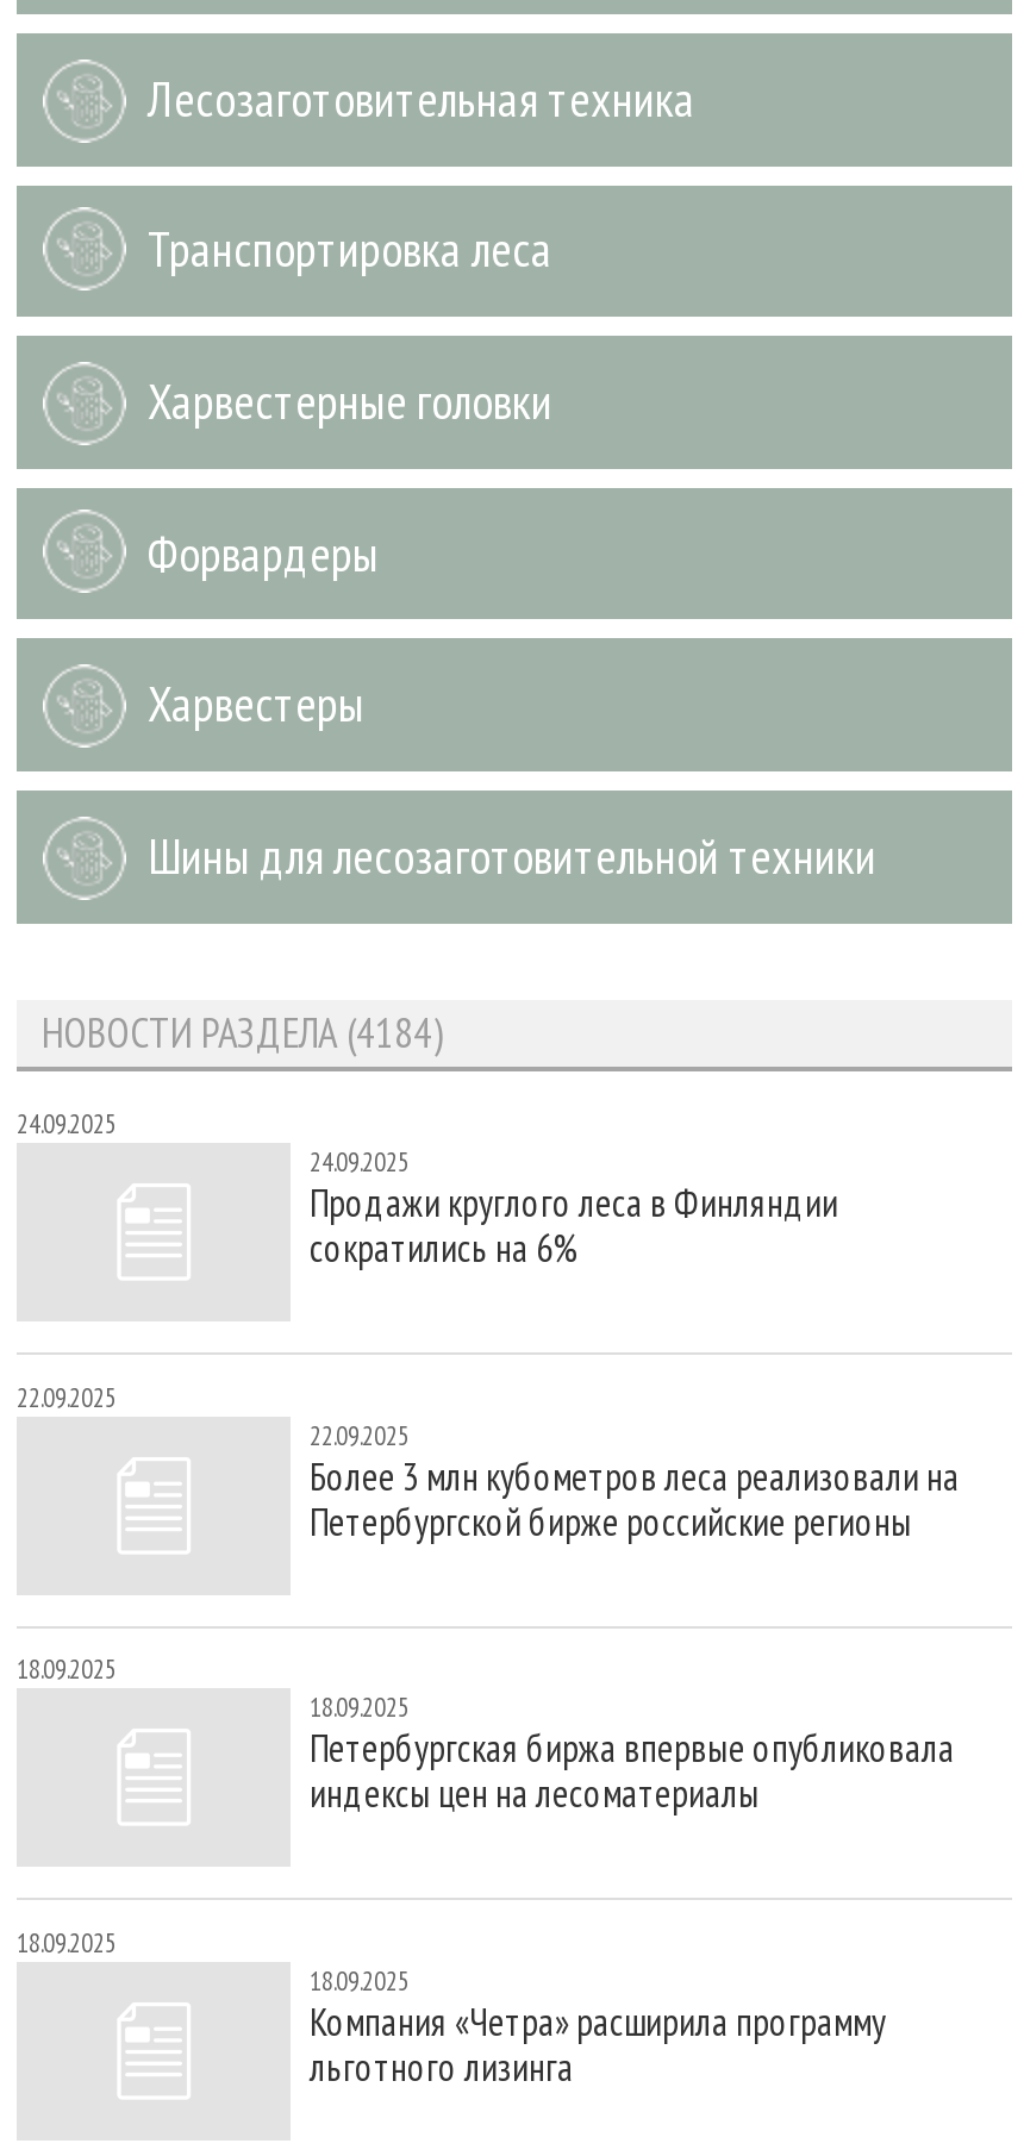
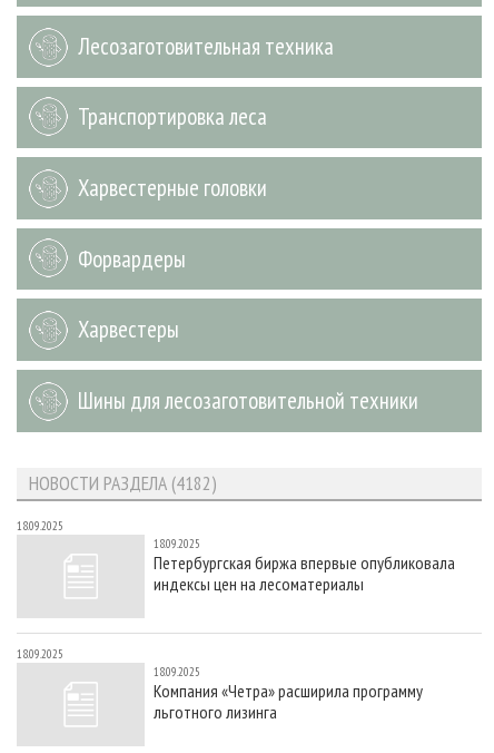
[17,1005,960,1545] НОВОСТИ РАЗДЕЛА (4184) | 24.09.2025 | 24.09.2025 | Продажи круглого леса в Финляндии | сократились на 6% | 22.09.2025 | 22.09.2025 | Более 3 млн кубометров леса реализовали на | Петербургской бирже российские регионы -> [28,470,216,496] НОВОСТИ РАЗДЕЛА (4182)

